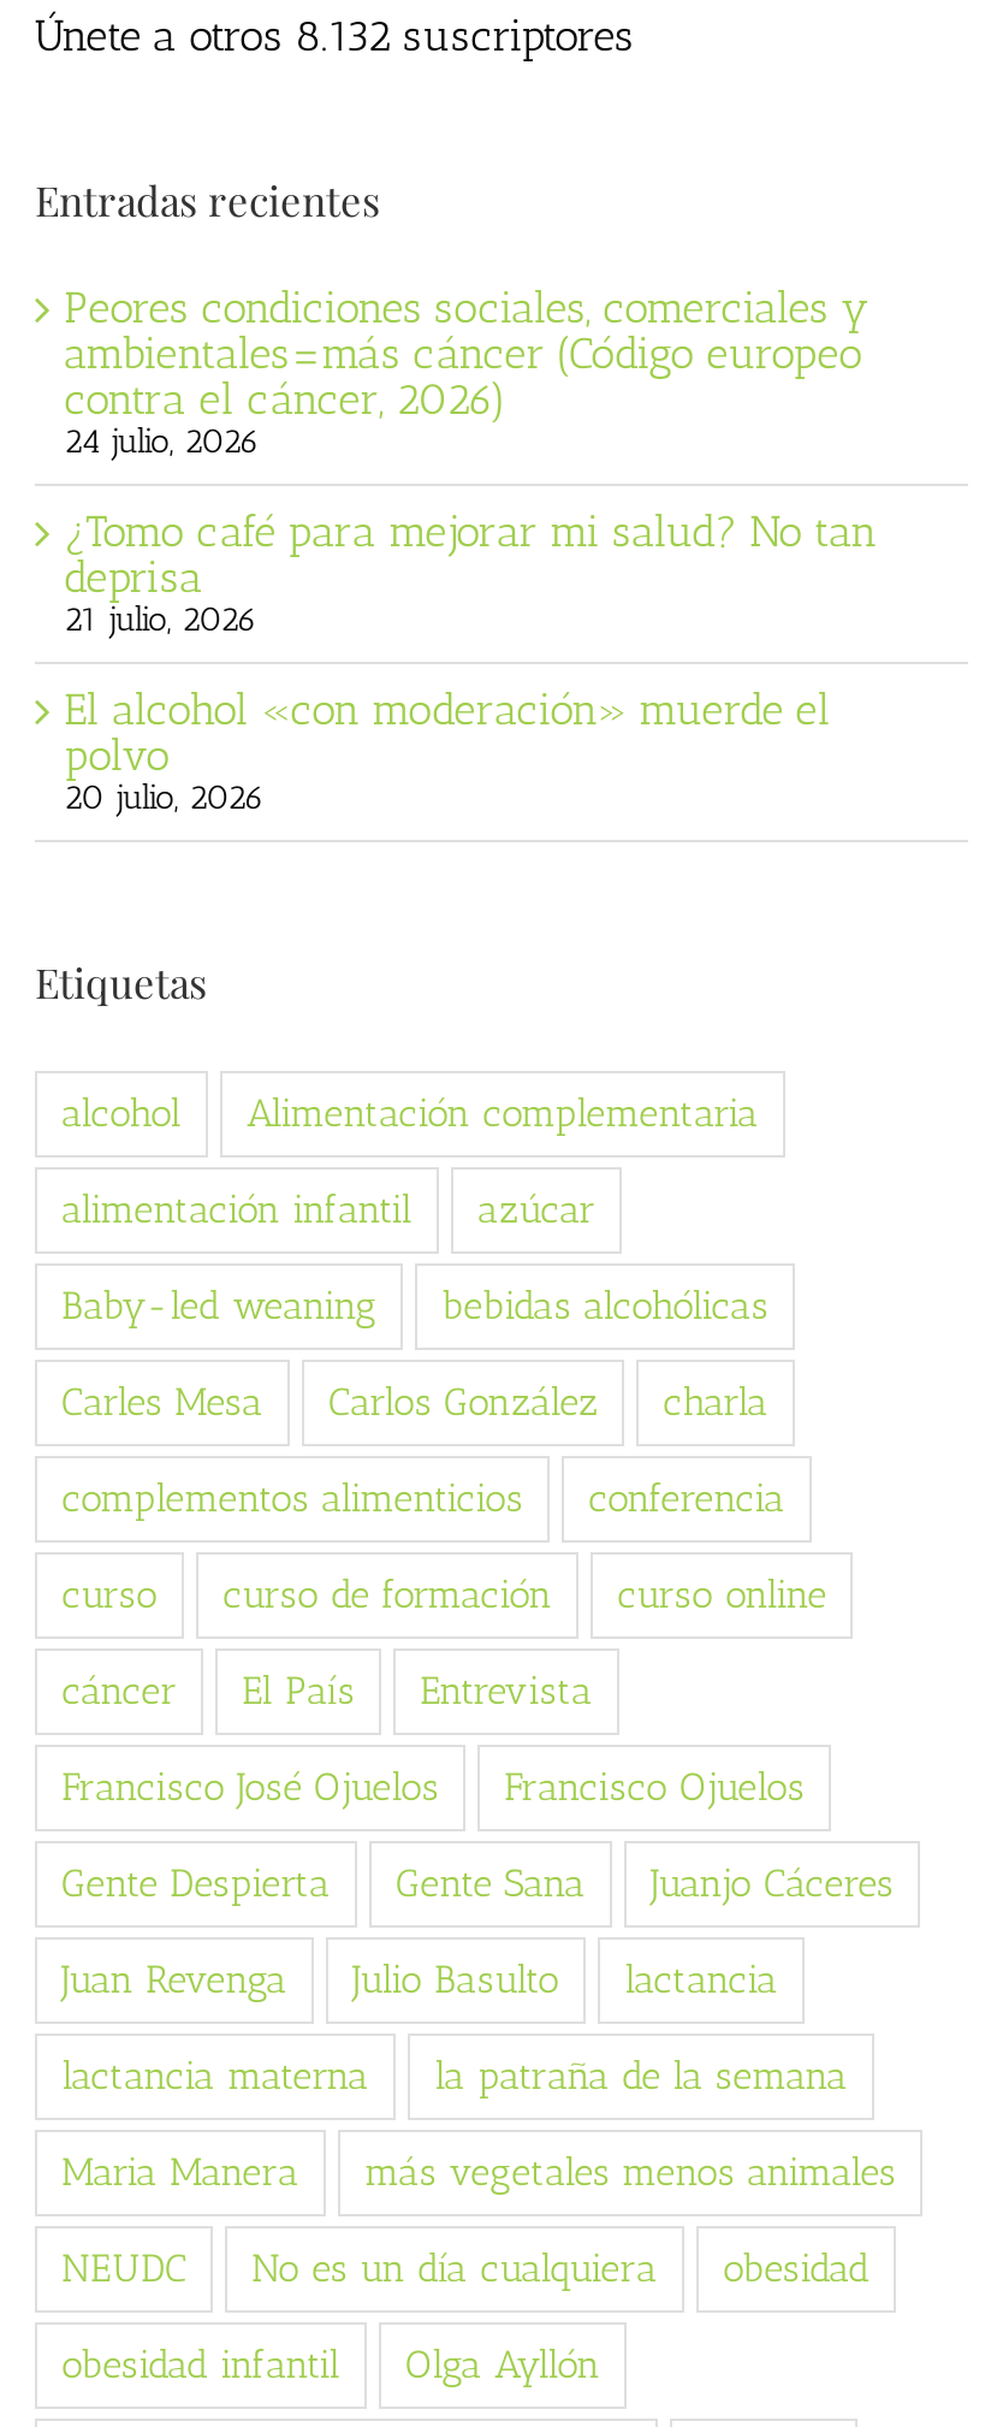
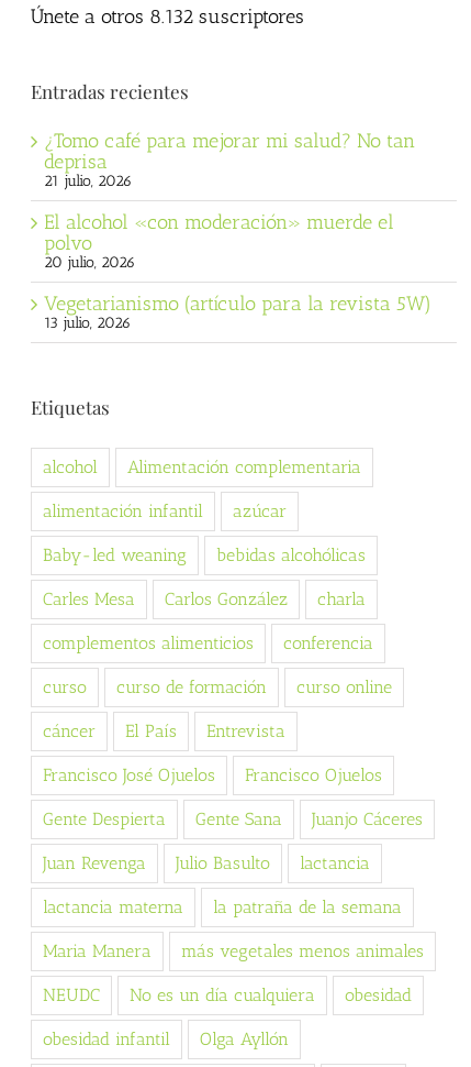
[64,281,870,462] Peores condiciones sociales, comerciales y | ambientales=más cáncer (Código europeo | contra el cáncer, 2026) | 24 julio, 2026 -> none
moved [64,505,877,818] -> [44,129,415,272]: ¿Tomo café para mejorar mi salud? No tan | deprisa | 21 julio, 2026 | El alcohol «con moderación» muerde el | polvo | 20 julio, 2026
none -> [44,291,431,332] Vegetarianismo (artículo para la revista 5W) | 13 julio, 2026

